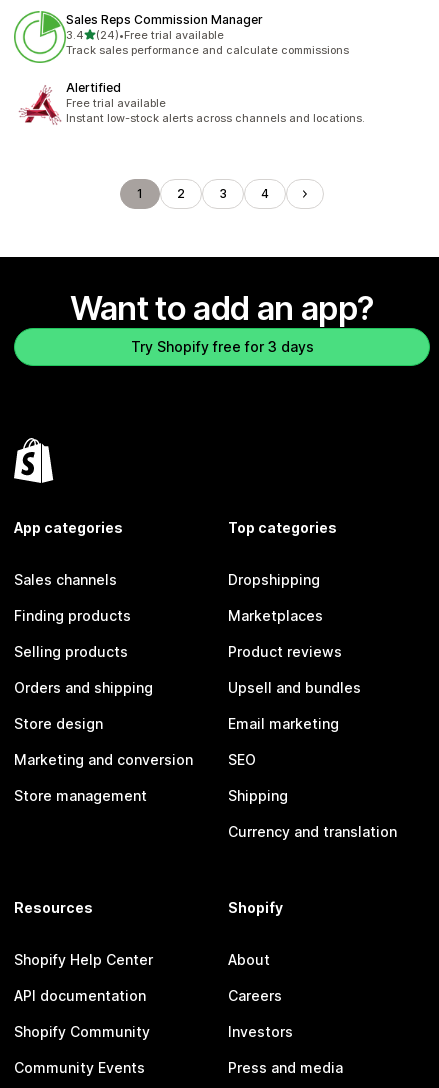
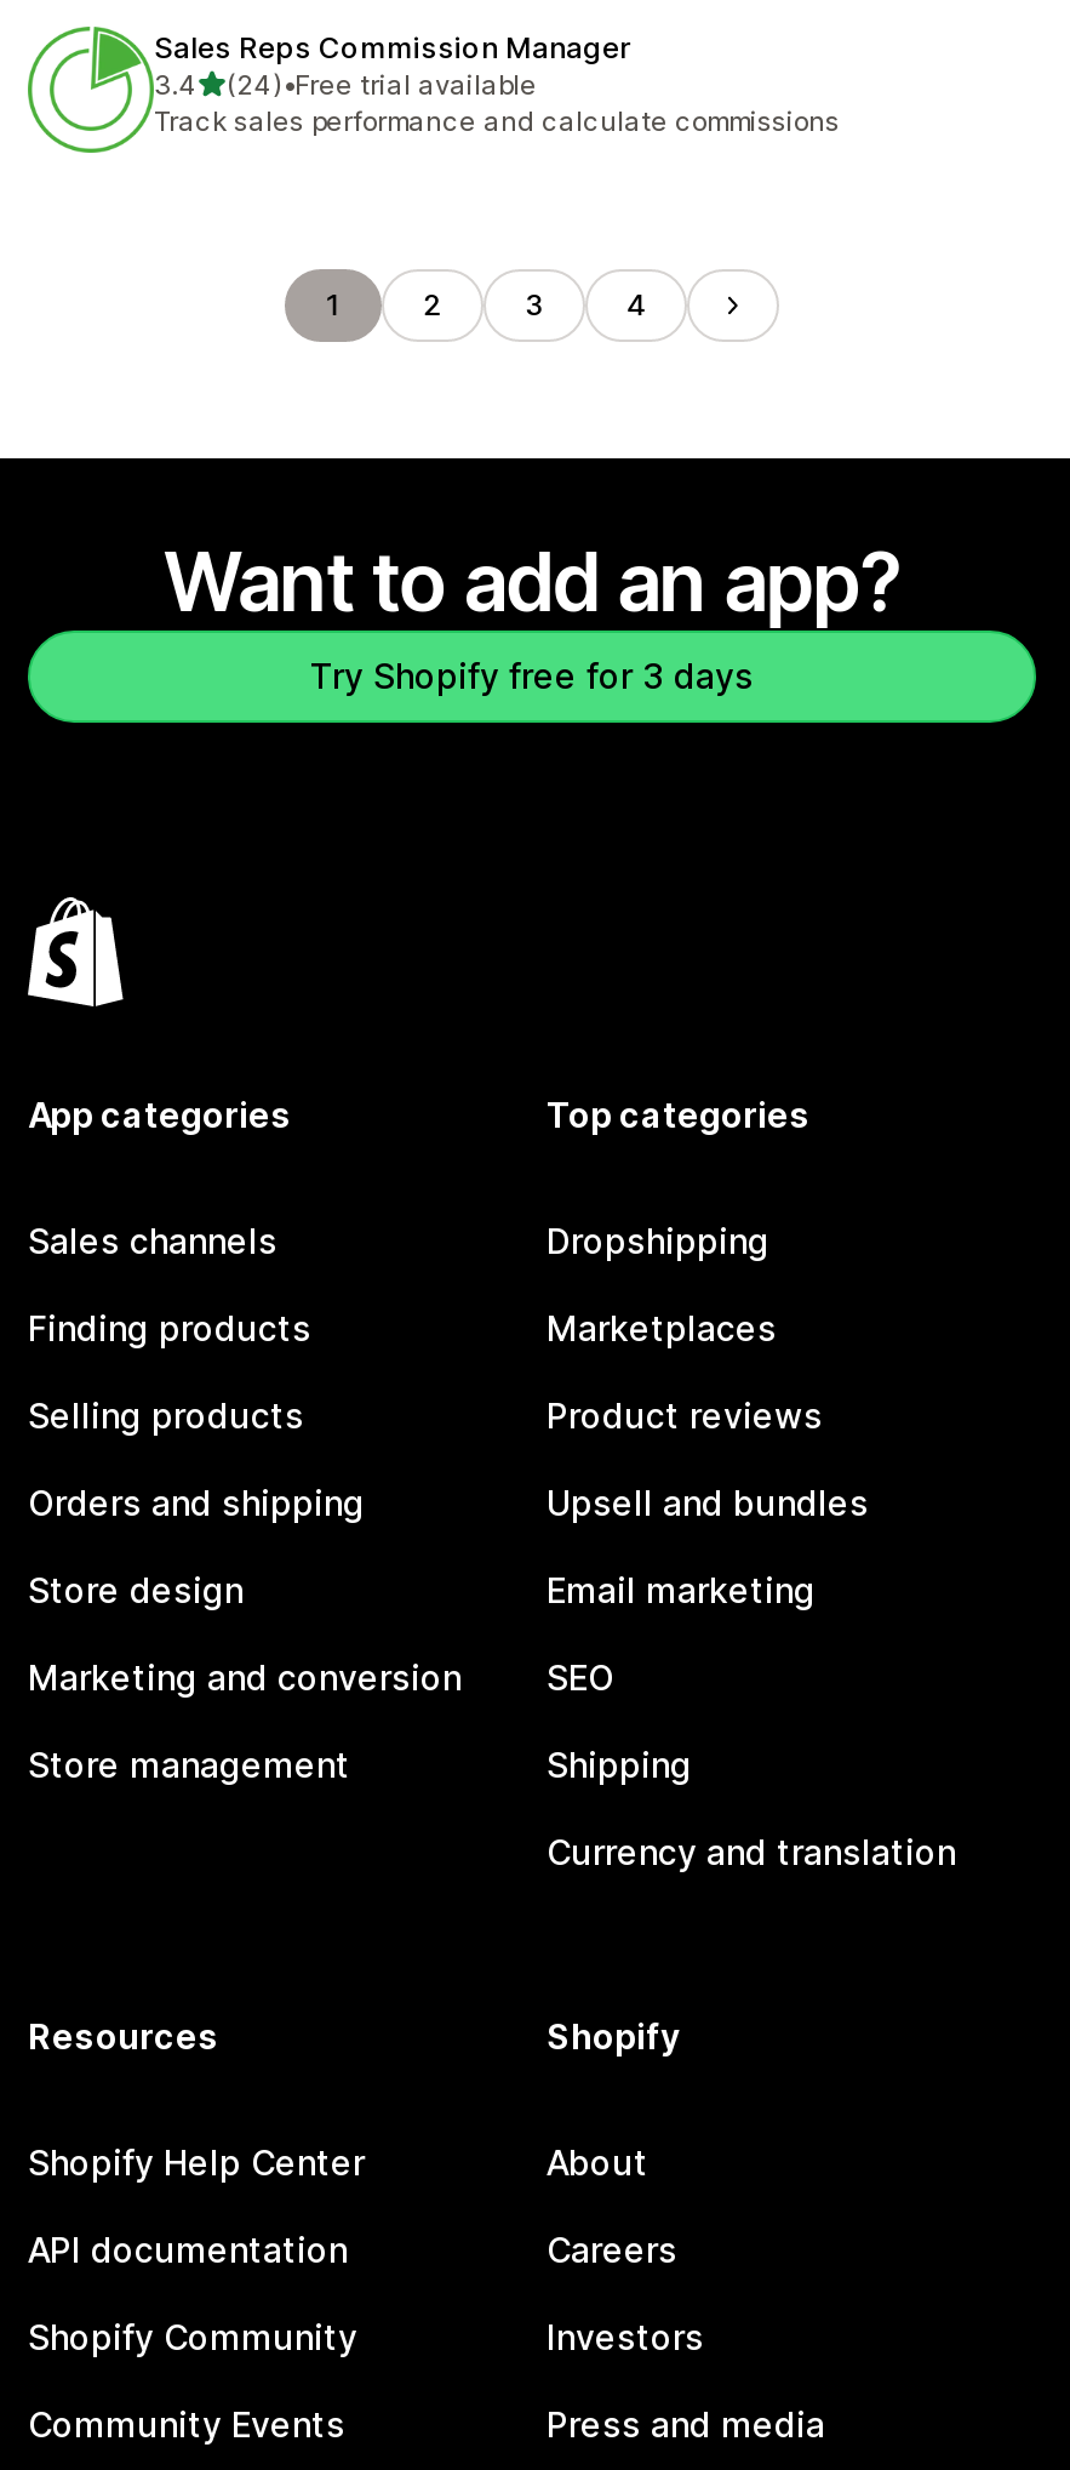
[19,80,365,125] [image] | Alertified | Free trial available | Instant low-stock alerts across channels and locations. -> none

